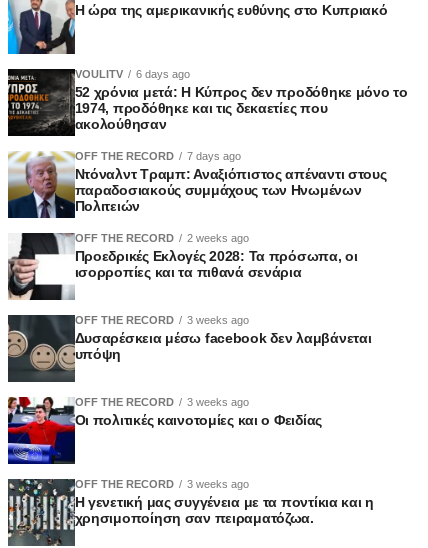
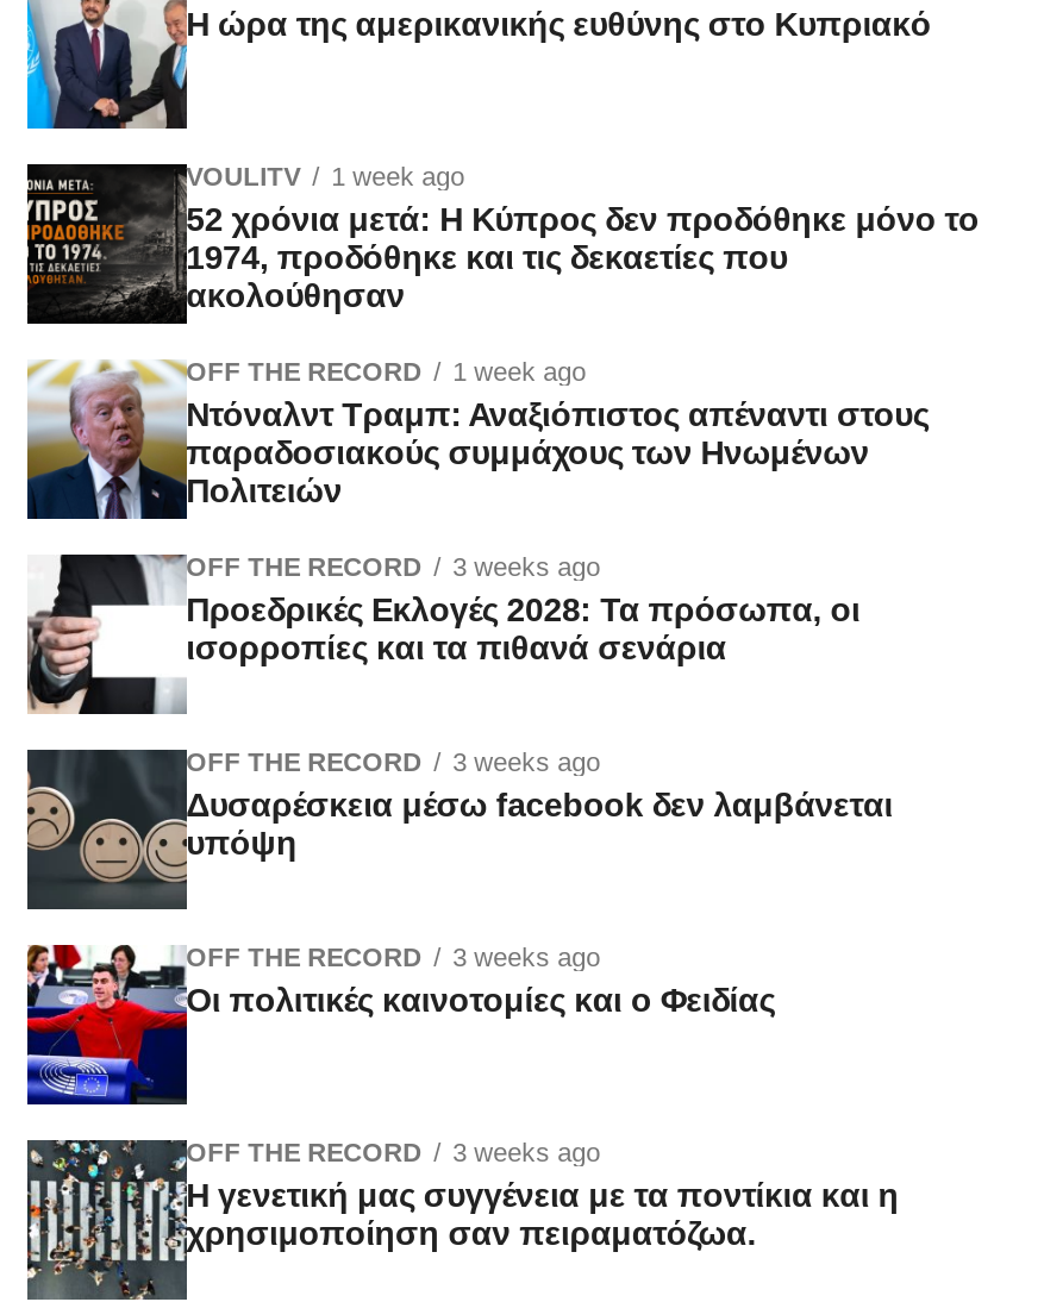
[75,68,190,80] VOULITV 6 days ago -> [186,162,465,190] VOULITV 1 week ago
[75,150,241,162] OFF THE RECORD 7 days ago -> [186,357,586,385] OFF THE RECORD 1 week ago
[75,232,249,244] OFF THE RECORD 2 weeks ago -> [186,552,600,581] OFF THE RECORD 3 weeks ago

